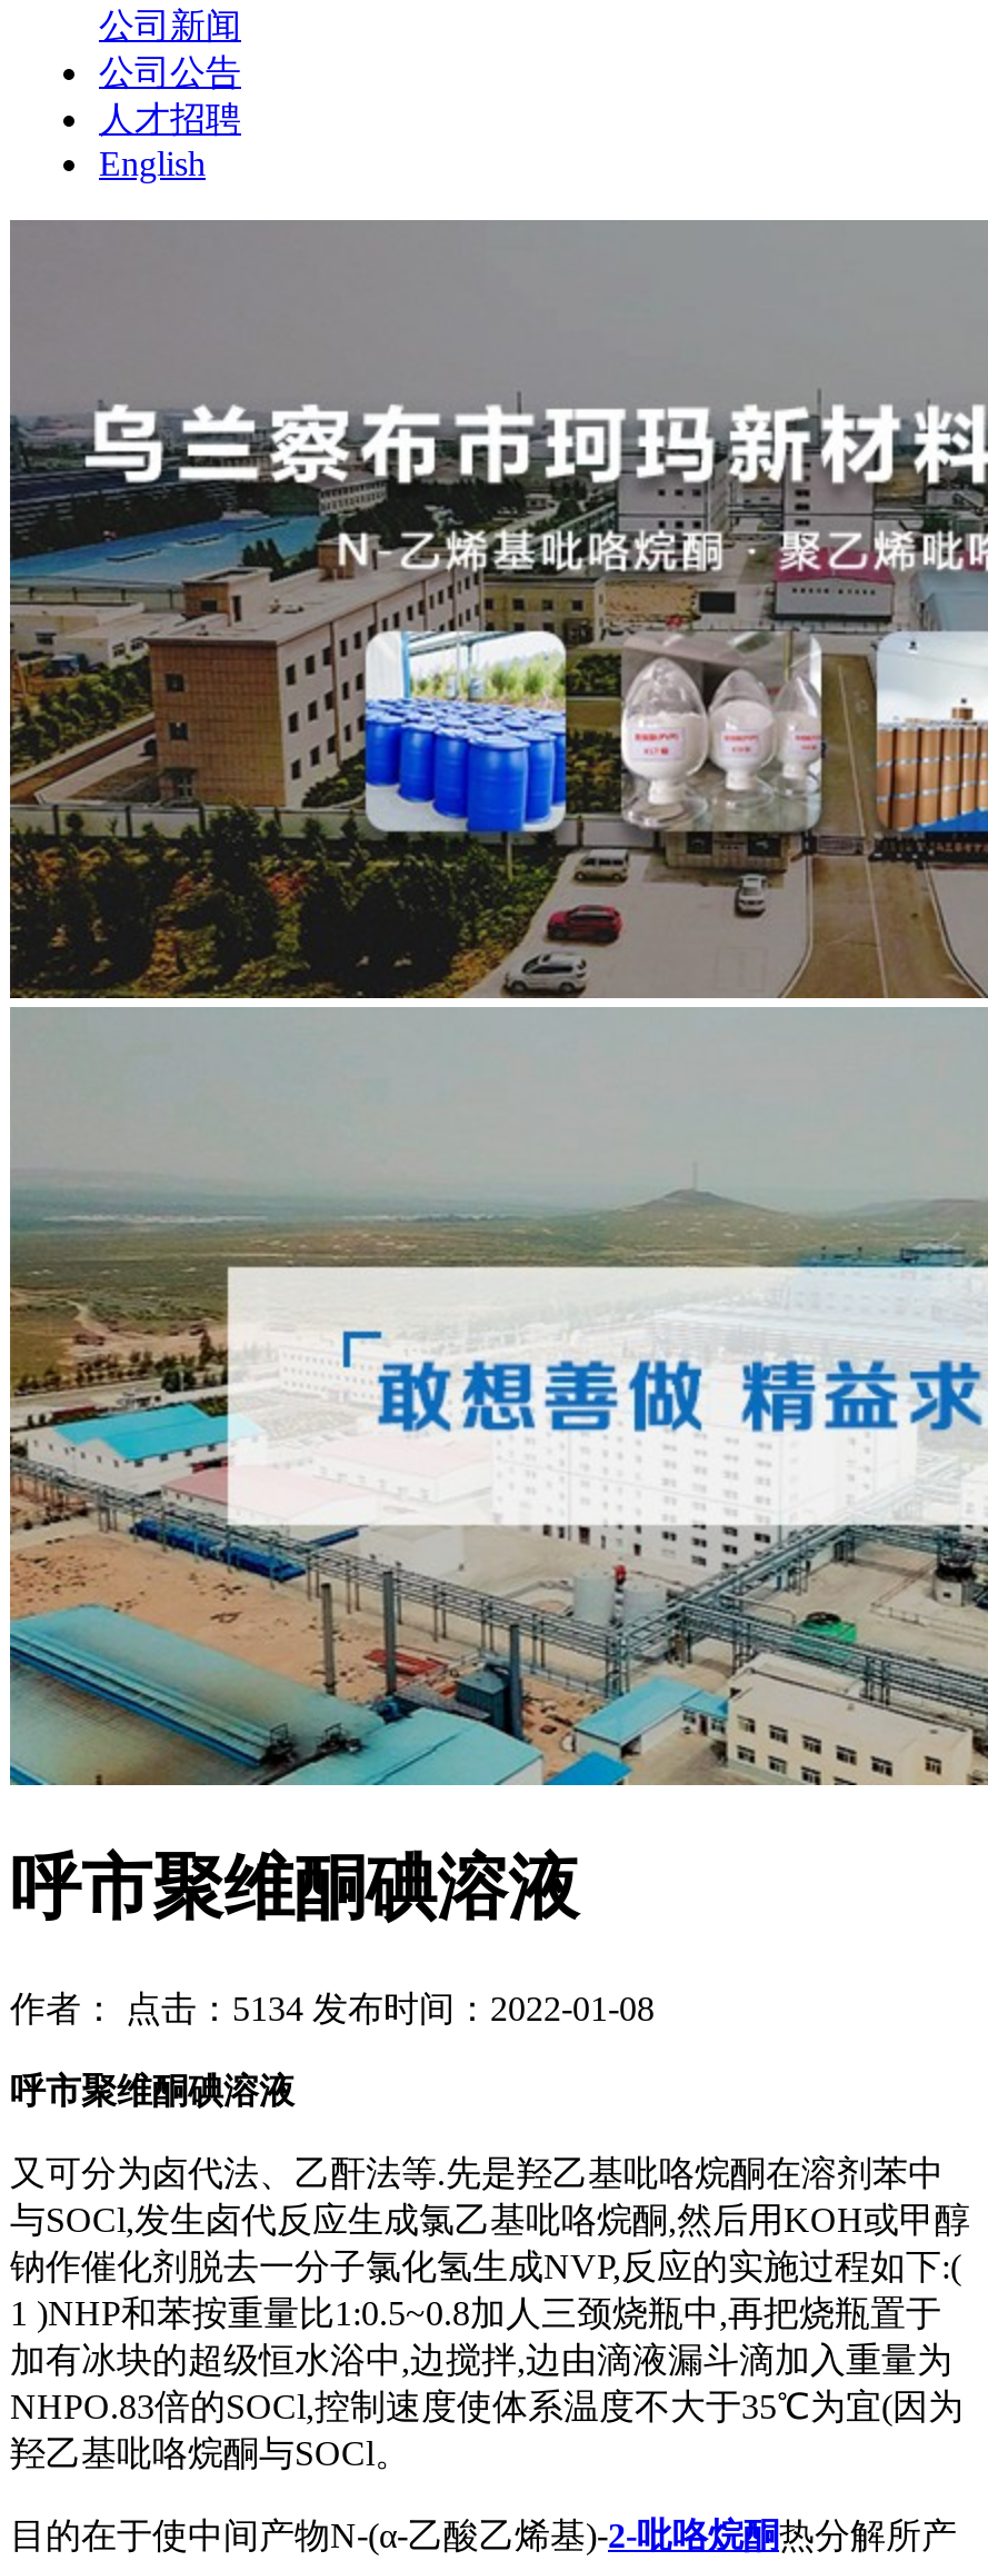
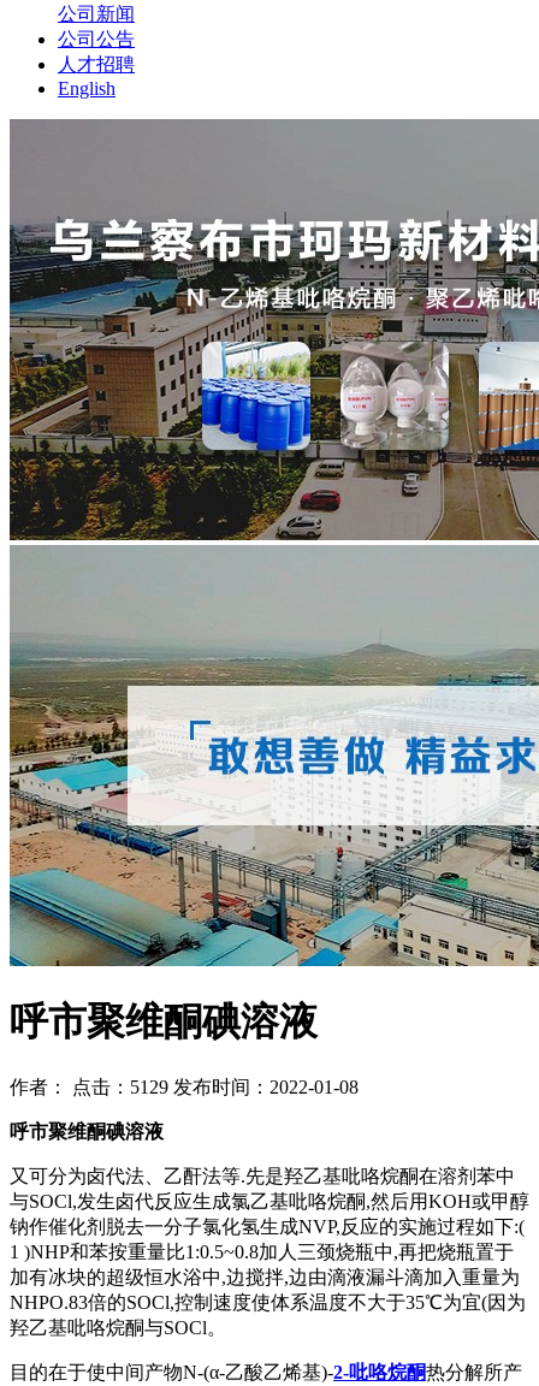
[10,1989,655,2027] 作者： 点击：5134 发布时间：2022-01-08 -> [10,1077,359,1097] 作者： 点击：5129 发布时间：2022-01-08

